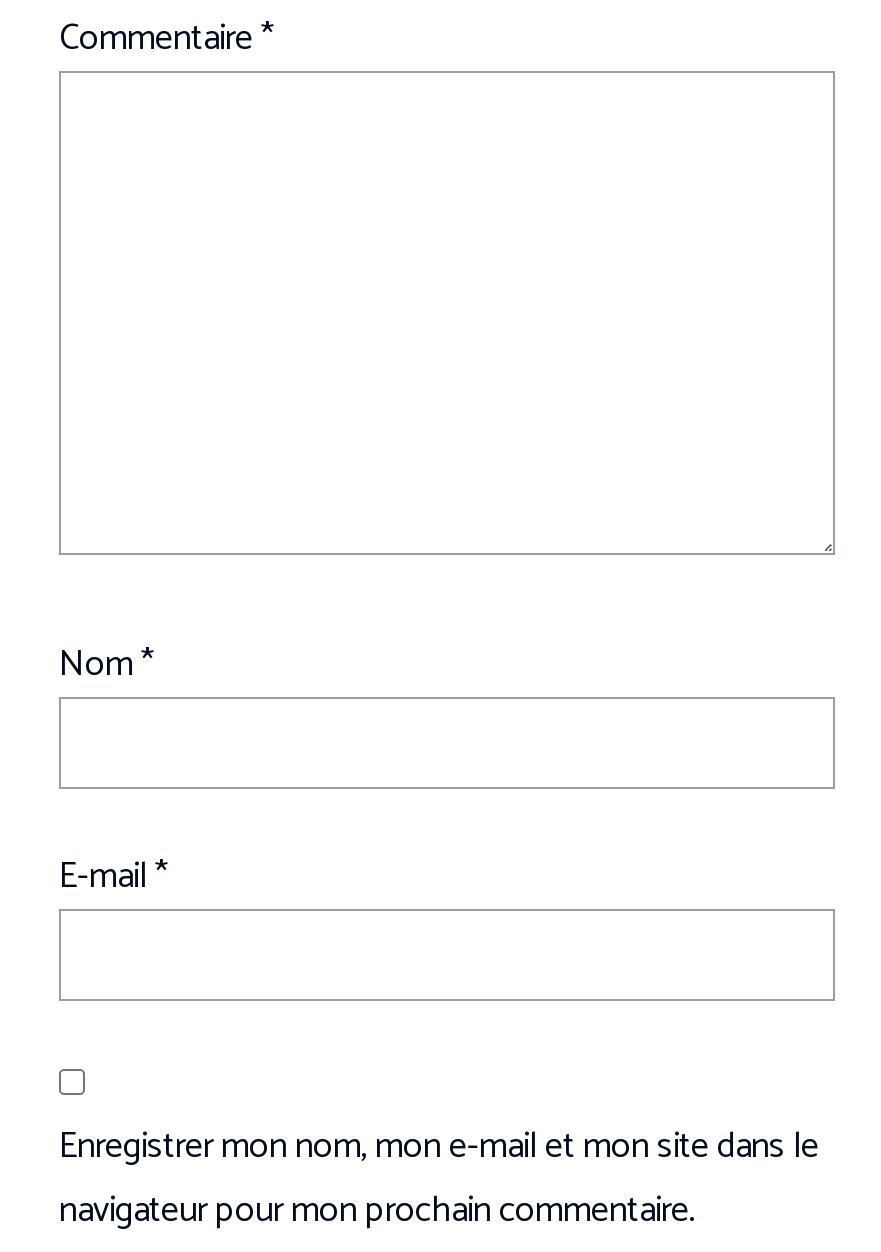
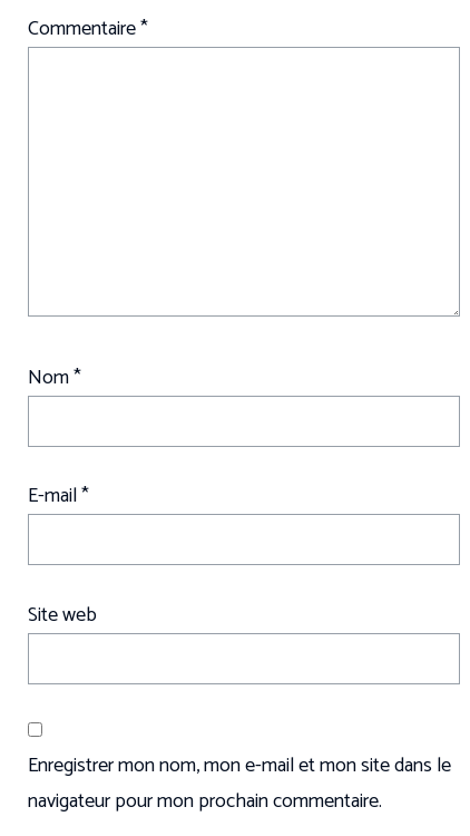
none -> [28,599,97,632] Site web

